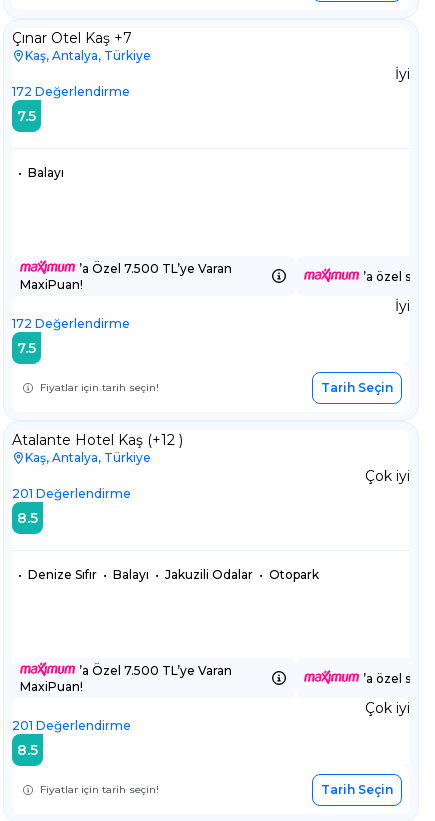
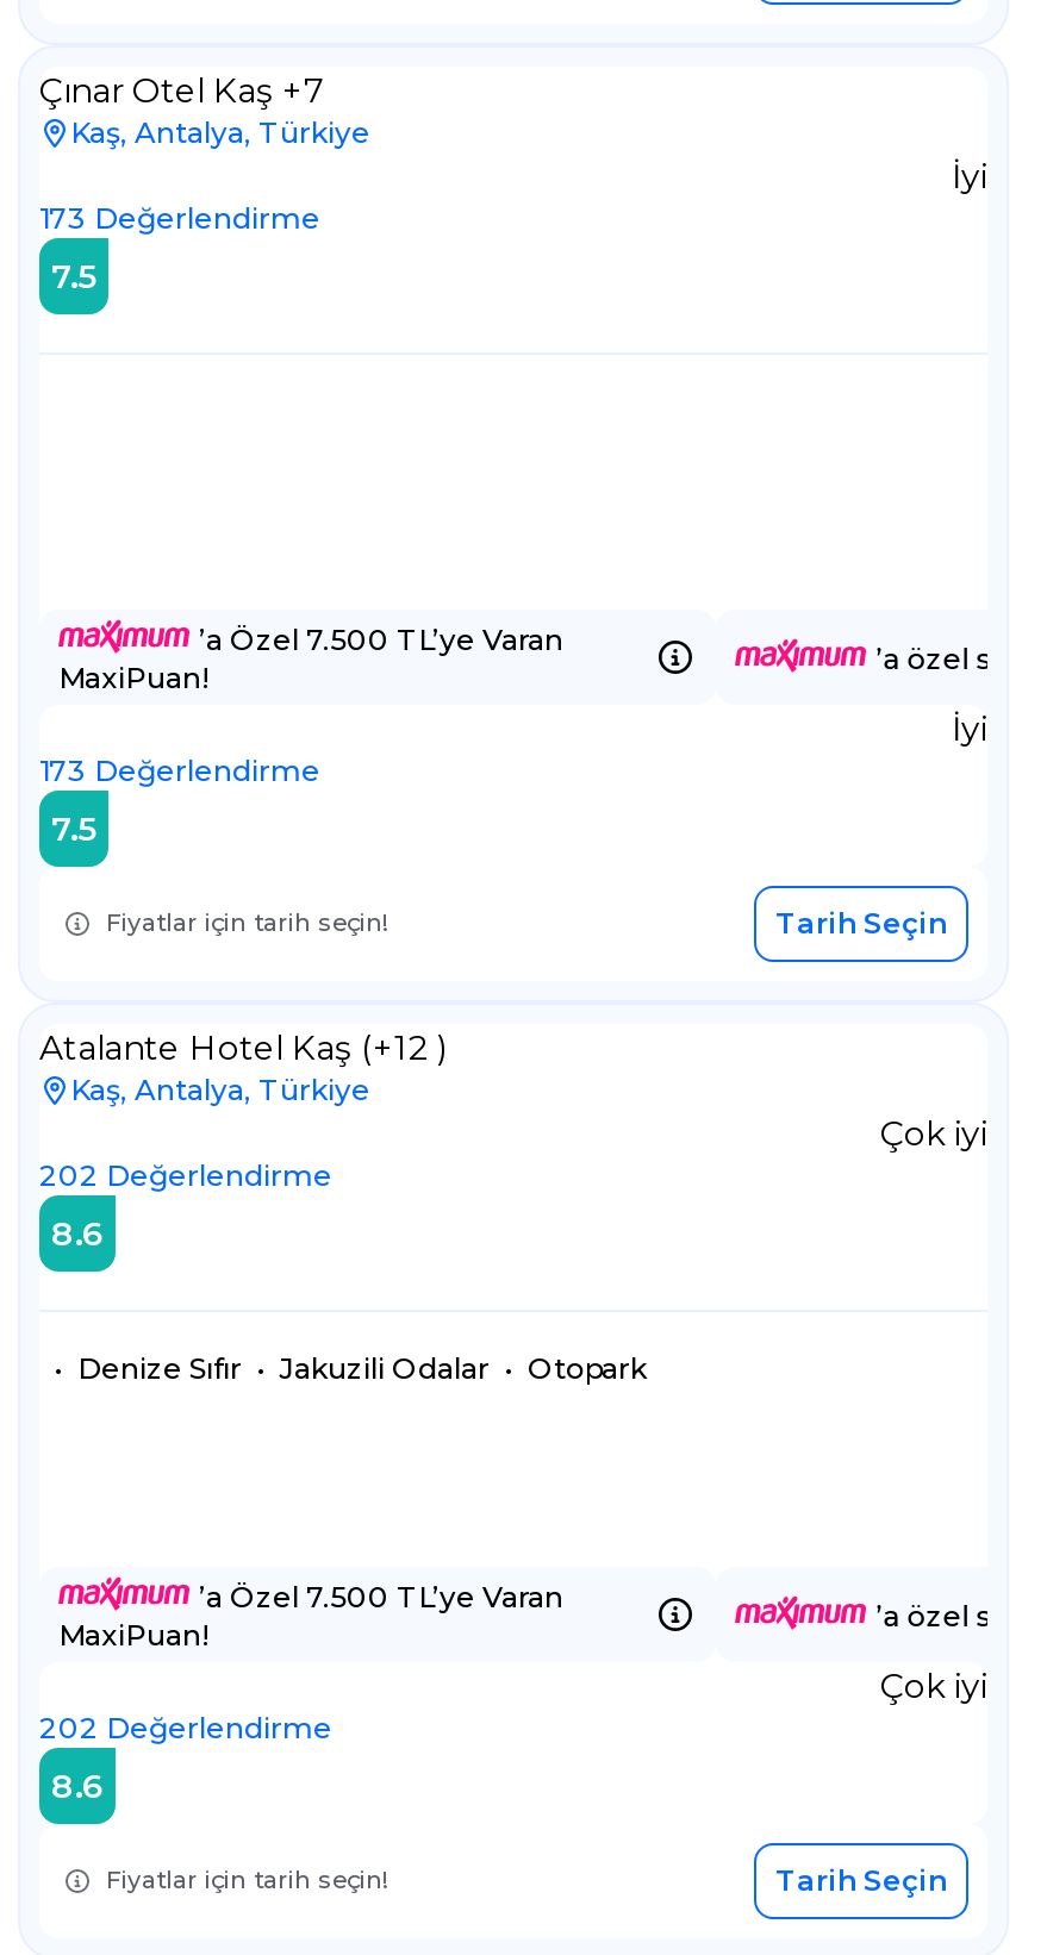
[12,84,130,99] 172 Değerlendirme -> [39,200,320,236] 173 Değerlendirme
[18,165,64,180] • Balayı -> none
[12,316,130,331] 172 Değerlendirme -> [39,752,320,788] 173 Değerlendirme
[12,486,131,527] 201 Değerlendirme | 8.5 -> [39,1157,332,1255] 202 Değerlendirme | 8.6
[18,567,319,582] • Denize Sıfır • Balayı • Jakuzili Odalar • Otopark -> [54,1350,647,1386] • Denize Sıfır • Jakuzili Odalar • Otopark
[12,718,131,733] 201 Değerlendirme -> [39,1710,332,1745] 202 Değerlendirme
[17,741,38,759] 8.5 -> [51,1765,104,1807] 8.6

